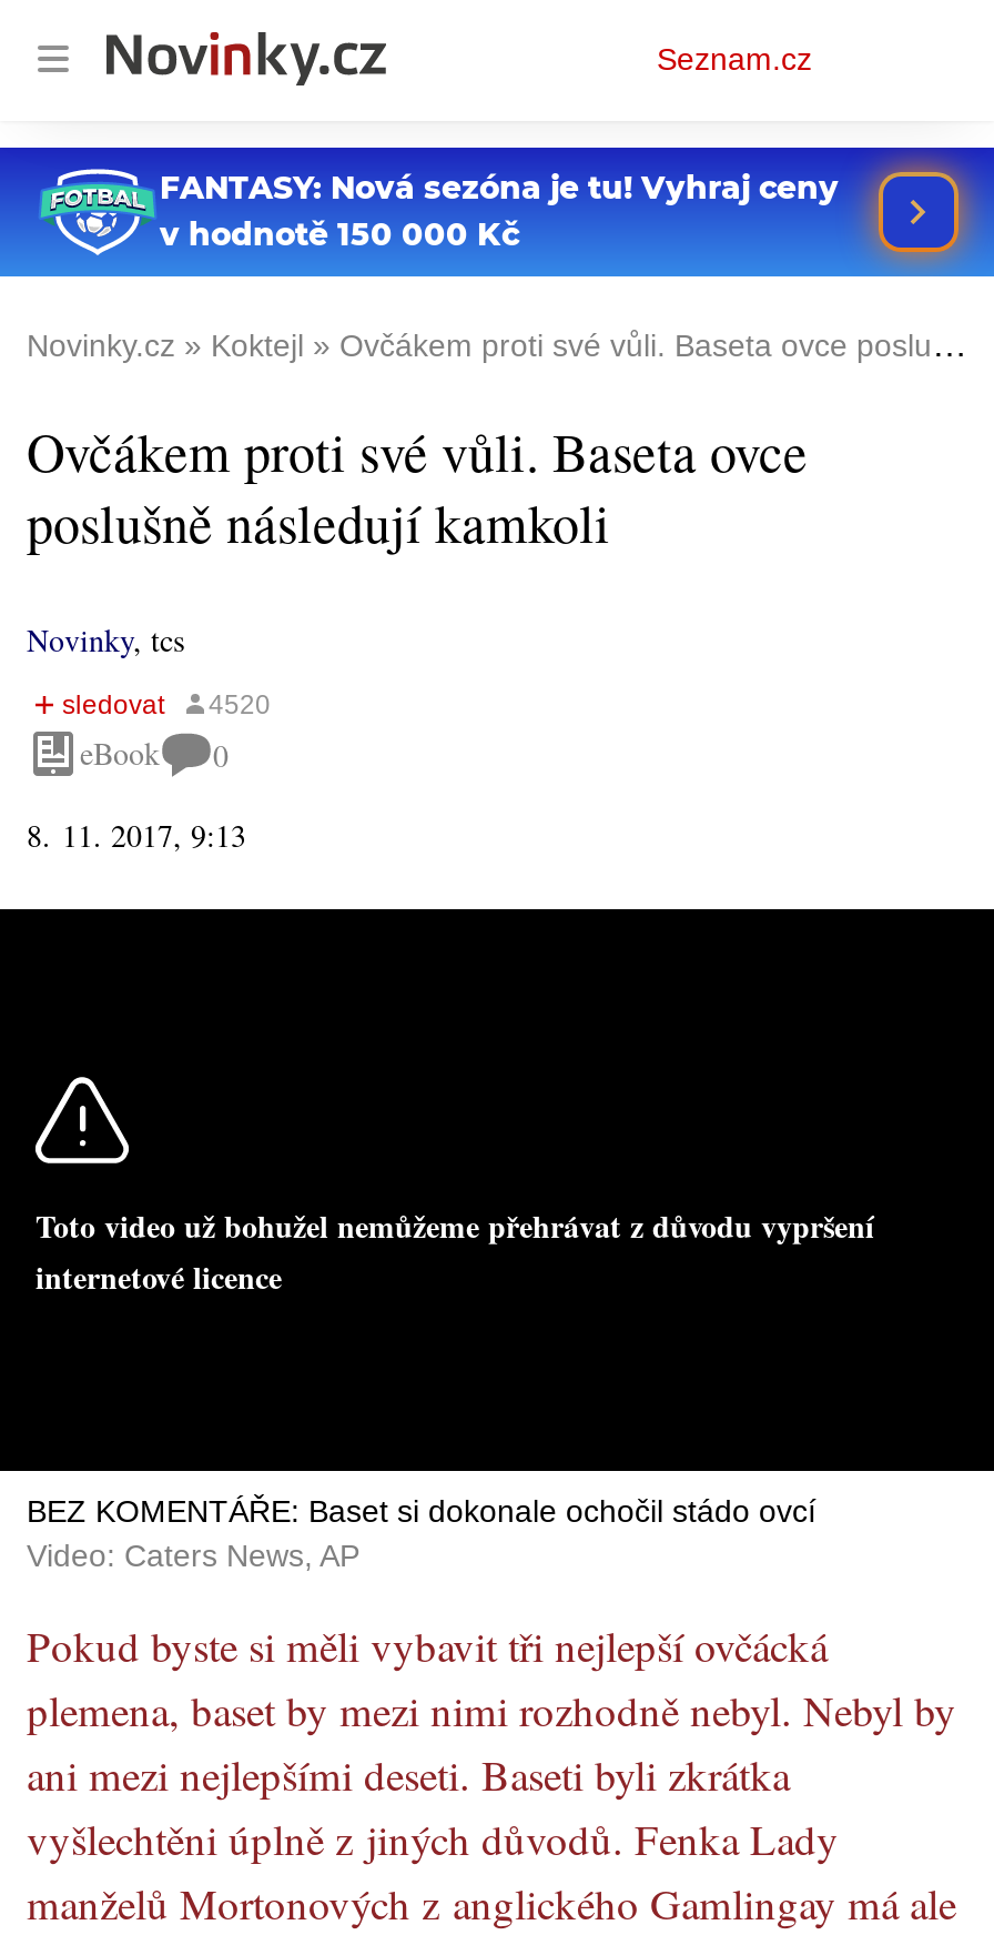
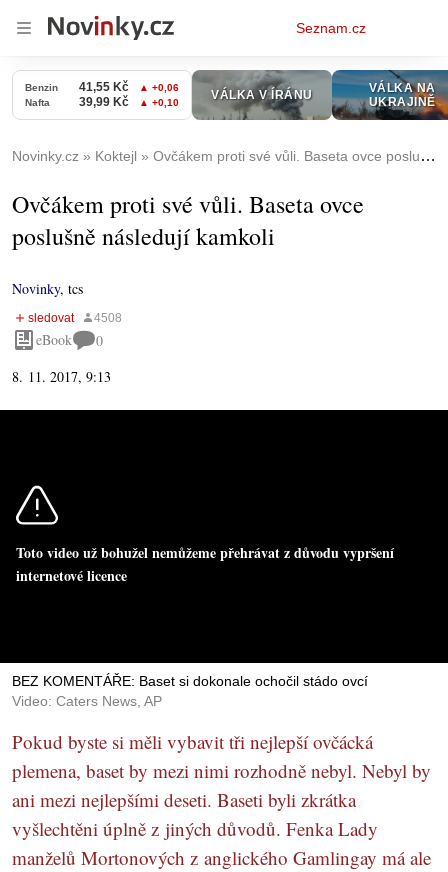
[7,145,987,279] [image] -> [3,68,445,125] [image]

